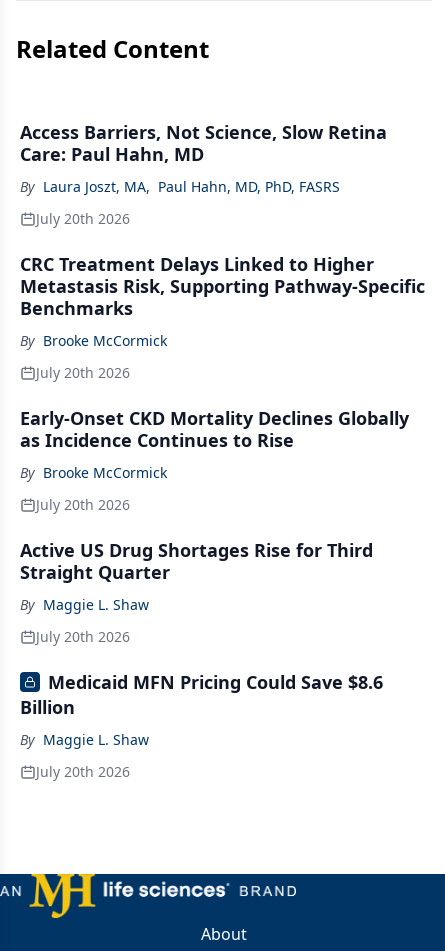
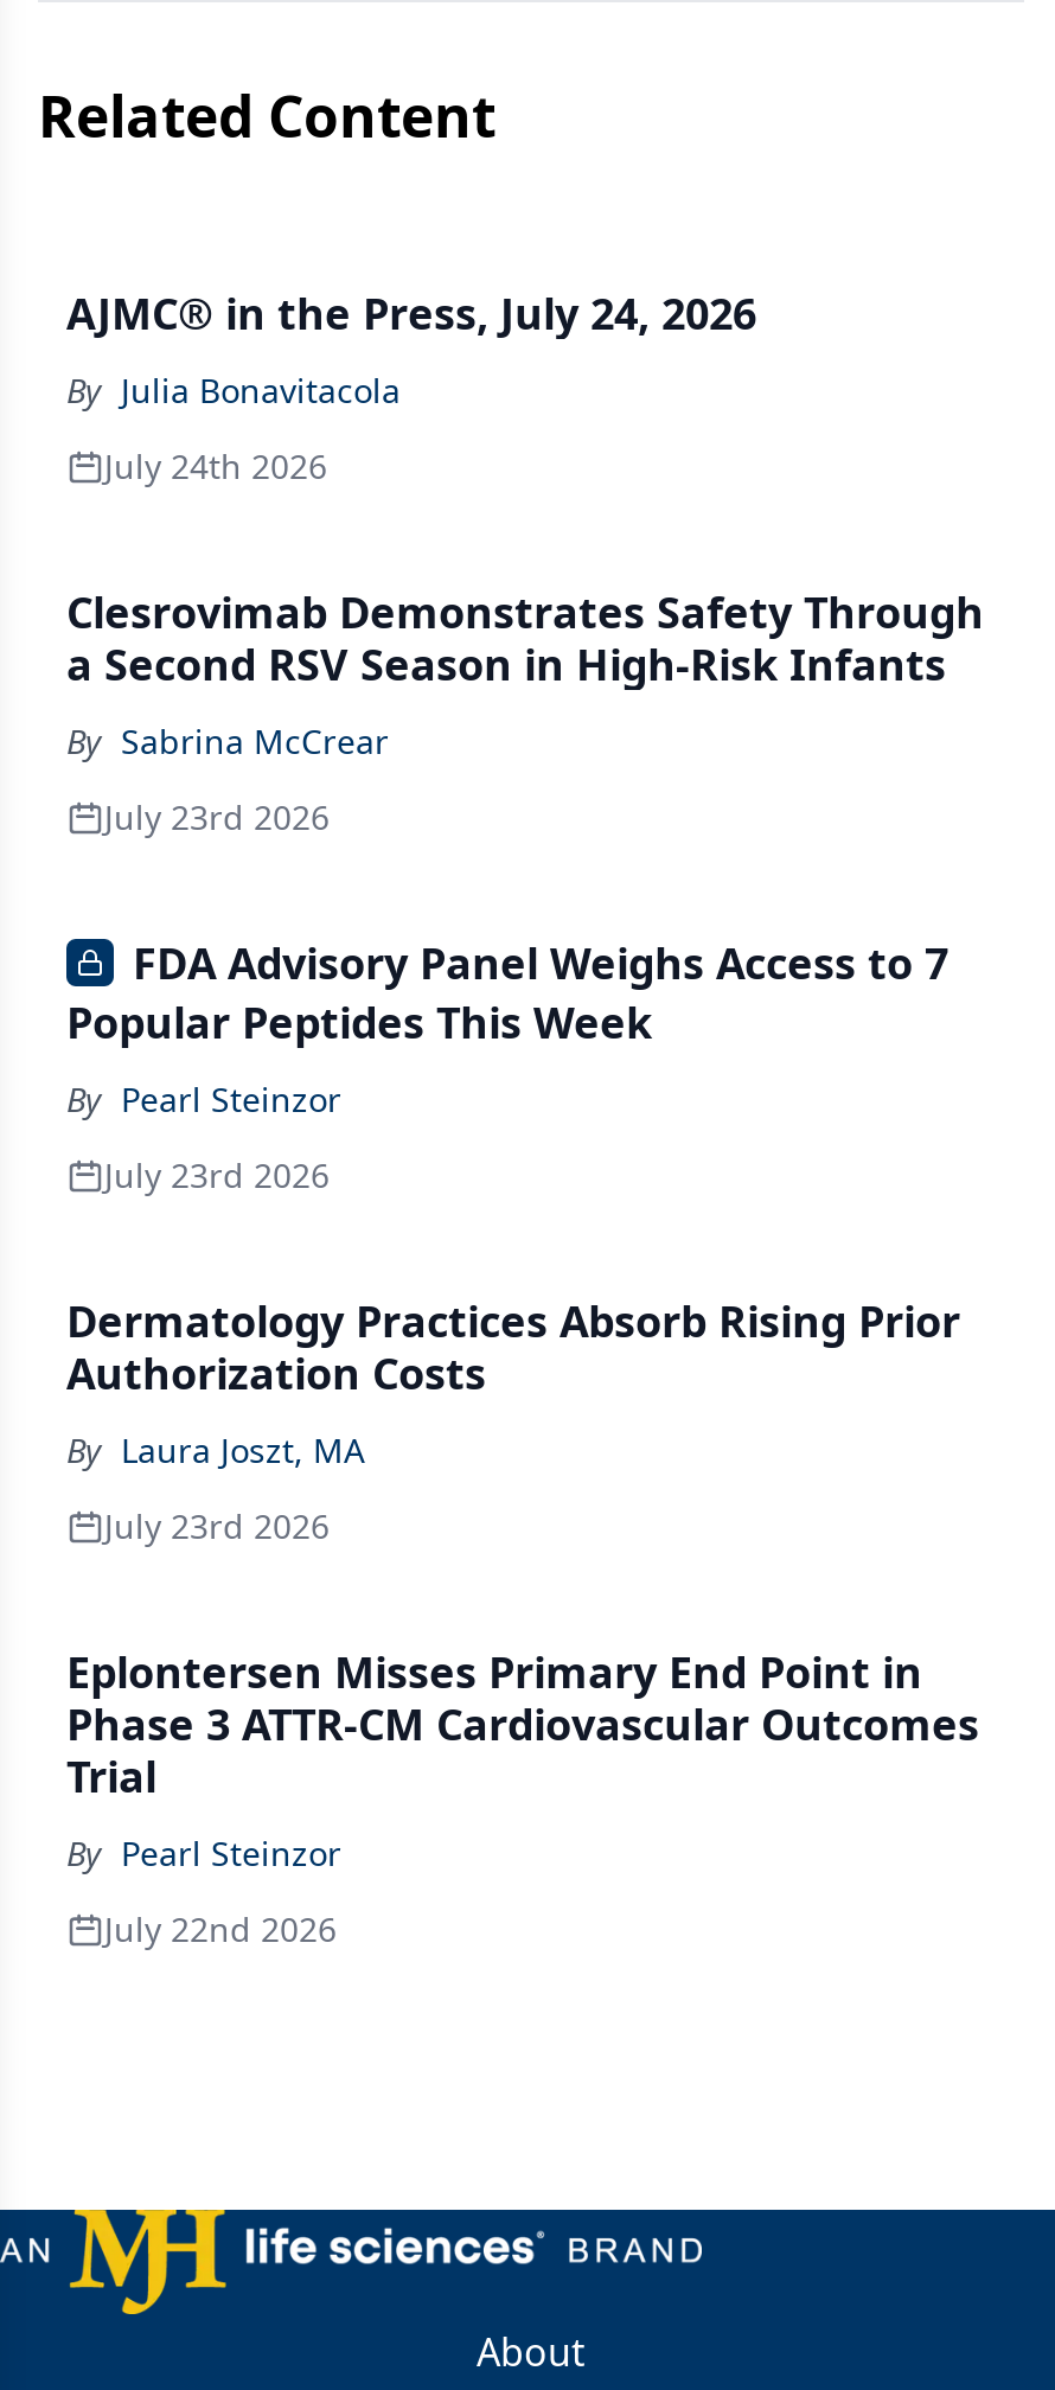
[20,120,387,166] Access Barriers, Not Science, Slow Retina | Care: Paul Hahn, MD -> [66,285,756,341] AJMC® in the Press, July 24, 2026
[20,177,340,196] By Laura Joszt, MA, Paul Hahn, MD, PhD, FASRS -> [66,368,401,413] By Julia Bonavitacola
[36,209,130,228] July 20th 2026 -> [104,443,327,488] July 24th 2026
[20,252,425,320] CRC Treatment Delays Linked to Higher | Metastasis Risk, Supporting Pathway-Specific | Benchmarks -> [66,583,984,692] Clesrovimab Demonstrates Safety Through | a Second RSV Season in High-Risk Infants
[20,331,167,350] By Brooke McCormick -> [66,718,389,763] By Sabrina McCrear
[36,363,130,382] July 20th 2026 -> [104,794,330,839] July 23rd 2026
[20,406,409,452] Early-Onset CKD Mortality Declines Globally | as Incidence Continues to Rise -> [66,934,948,1051] FDA Advisory Panel Weighs Access to 7 | Popular Peptides This Week
[20,463,167,482] By Brooke McCormick -> [66,1077,341,1122] By Pearl Steinzor
[36,495,130,514] July 20th 2026 -> [104,1153,330,1198] July 23rd 2026
[20,538,373,584] Active US Drug Shortages Rise for Third | Straight Quarter -> [66,1292,960,1402] Dermatology Practices Absorb Rising Prior | Authorization Costs
[20,595,149,614] By Maggie L. Shaw -> [66,1428,365,1473] By Laura Joszt, MA
[36,627,130,646] July 20th 2026 -> [104,1503,330,1549] July 23rd 2026
[20,670,383,719] Medicaid MFN Pricing Could Save $8.6 | Billion -> [66,1643,979,1805] Eplontersen Misses Primary End Point in | Phase 3 ATTR-CM Cardiovascular Outcomes | Trial
[20,730,149,749] By Maggie L. Shaw -> [66,1831,341,1876] By Pearl Steinzor
[36,762,130,781] July 20th 2026 -> [104,1907,337,1952] July 22nd 2026

